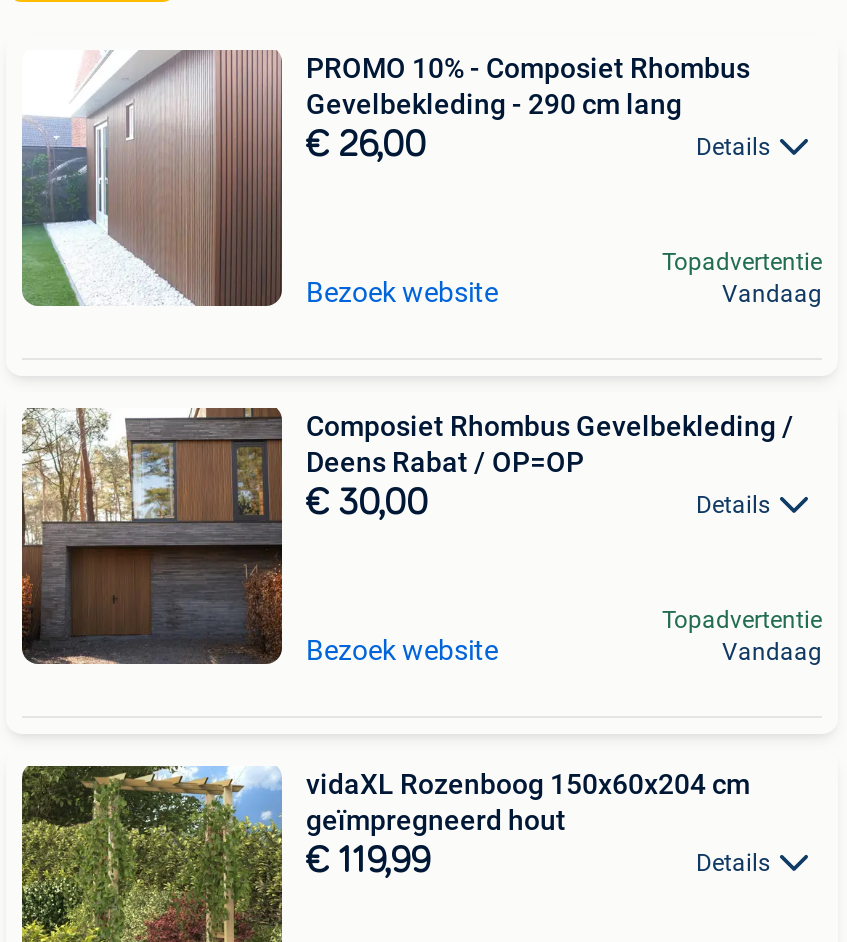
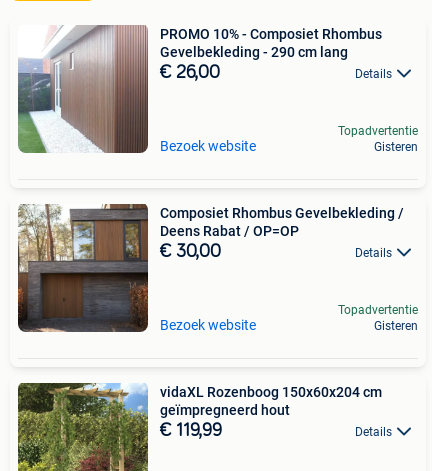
[722,280,822,308] Vandaag -> [374,140,418,154] Gisteren
[722,638,822,666] Vandaag -> [374,319,418,333] Gisteren

